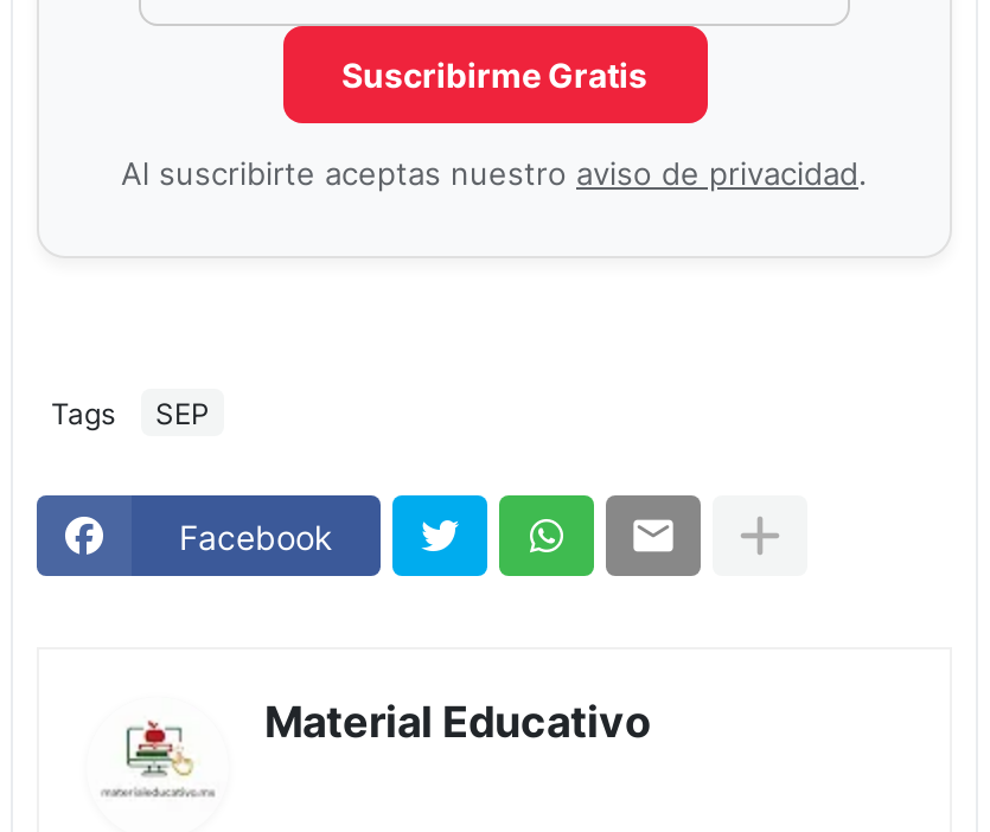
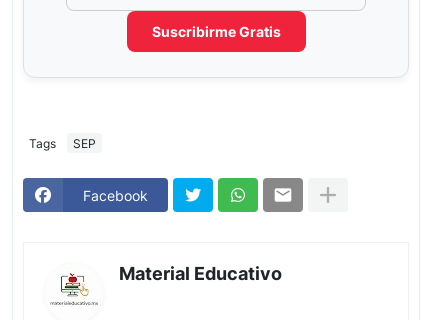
[121,157,868,193] Al suscribirte aceptas nuestro aviso de privacidad. -> none

